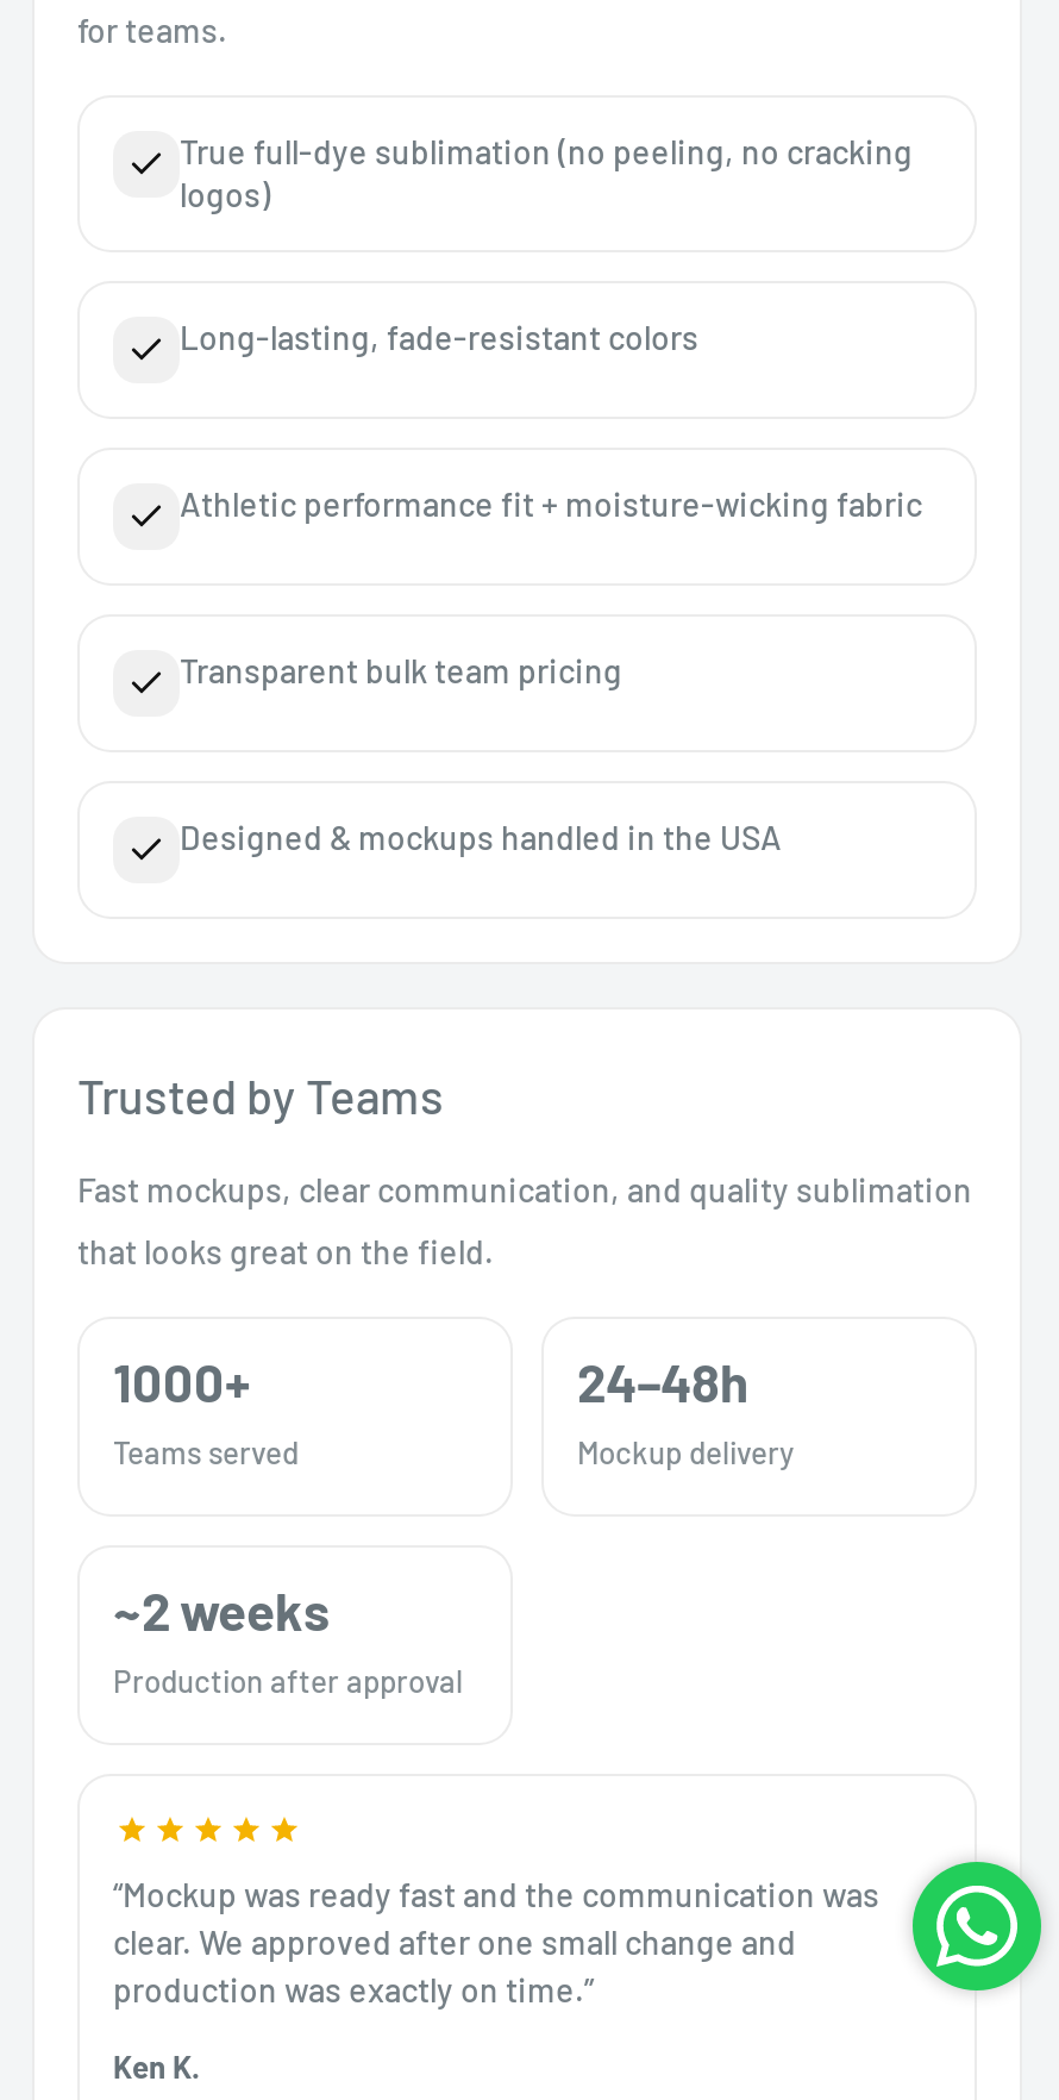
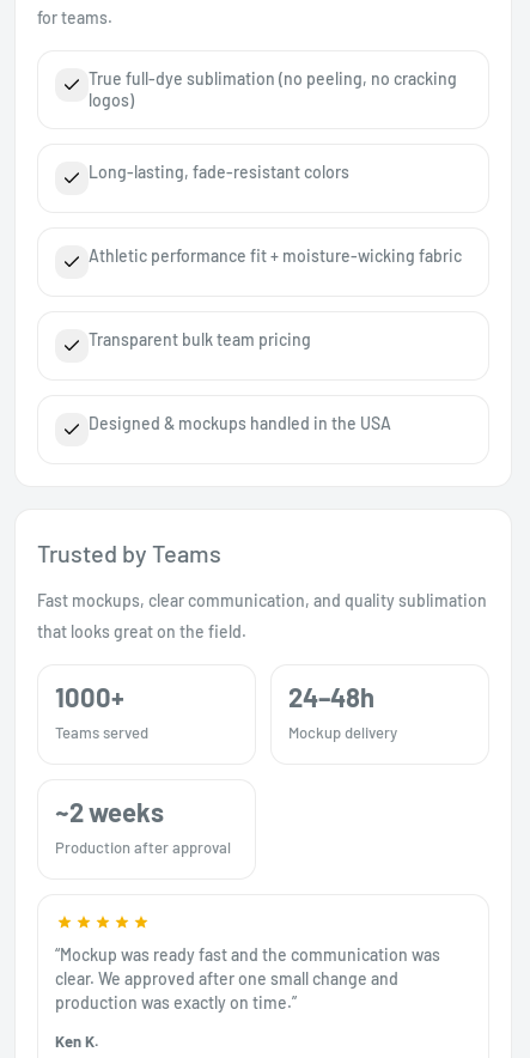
[906,1855,1046,1998] [image] -> none

